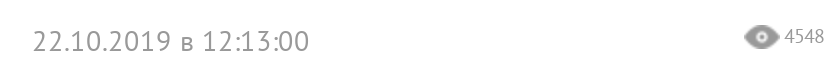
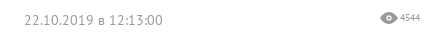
[784,23,824,49] 4548 -> [400,11,420,24] 4544

